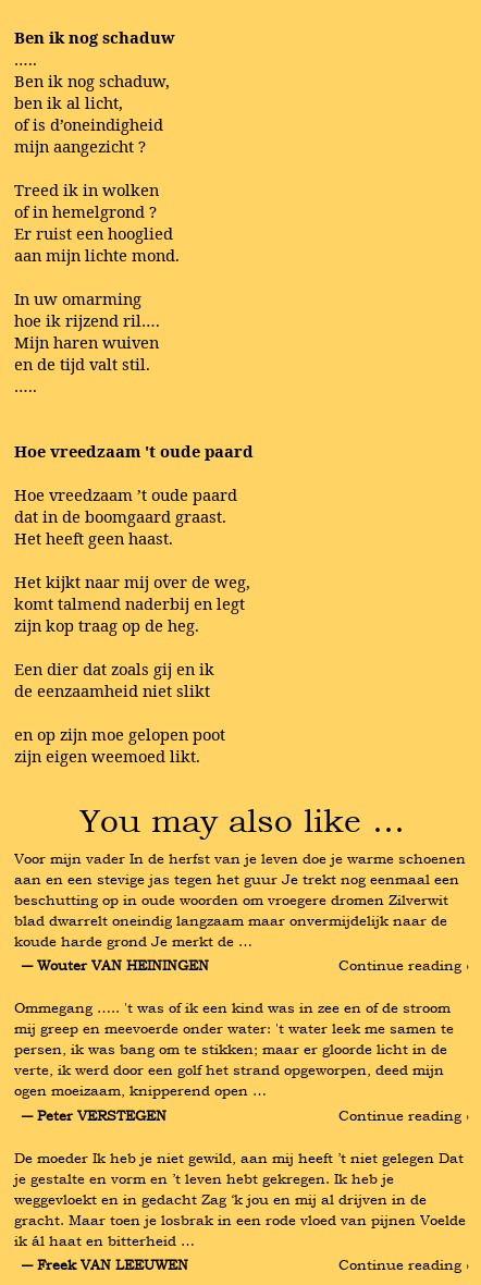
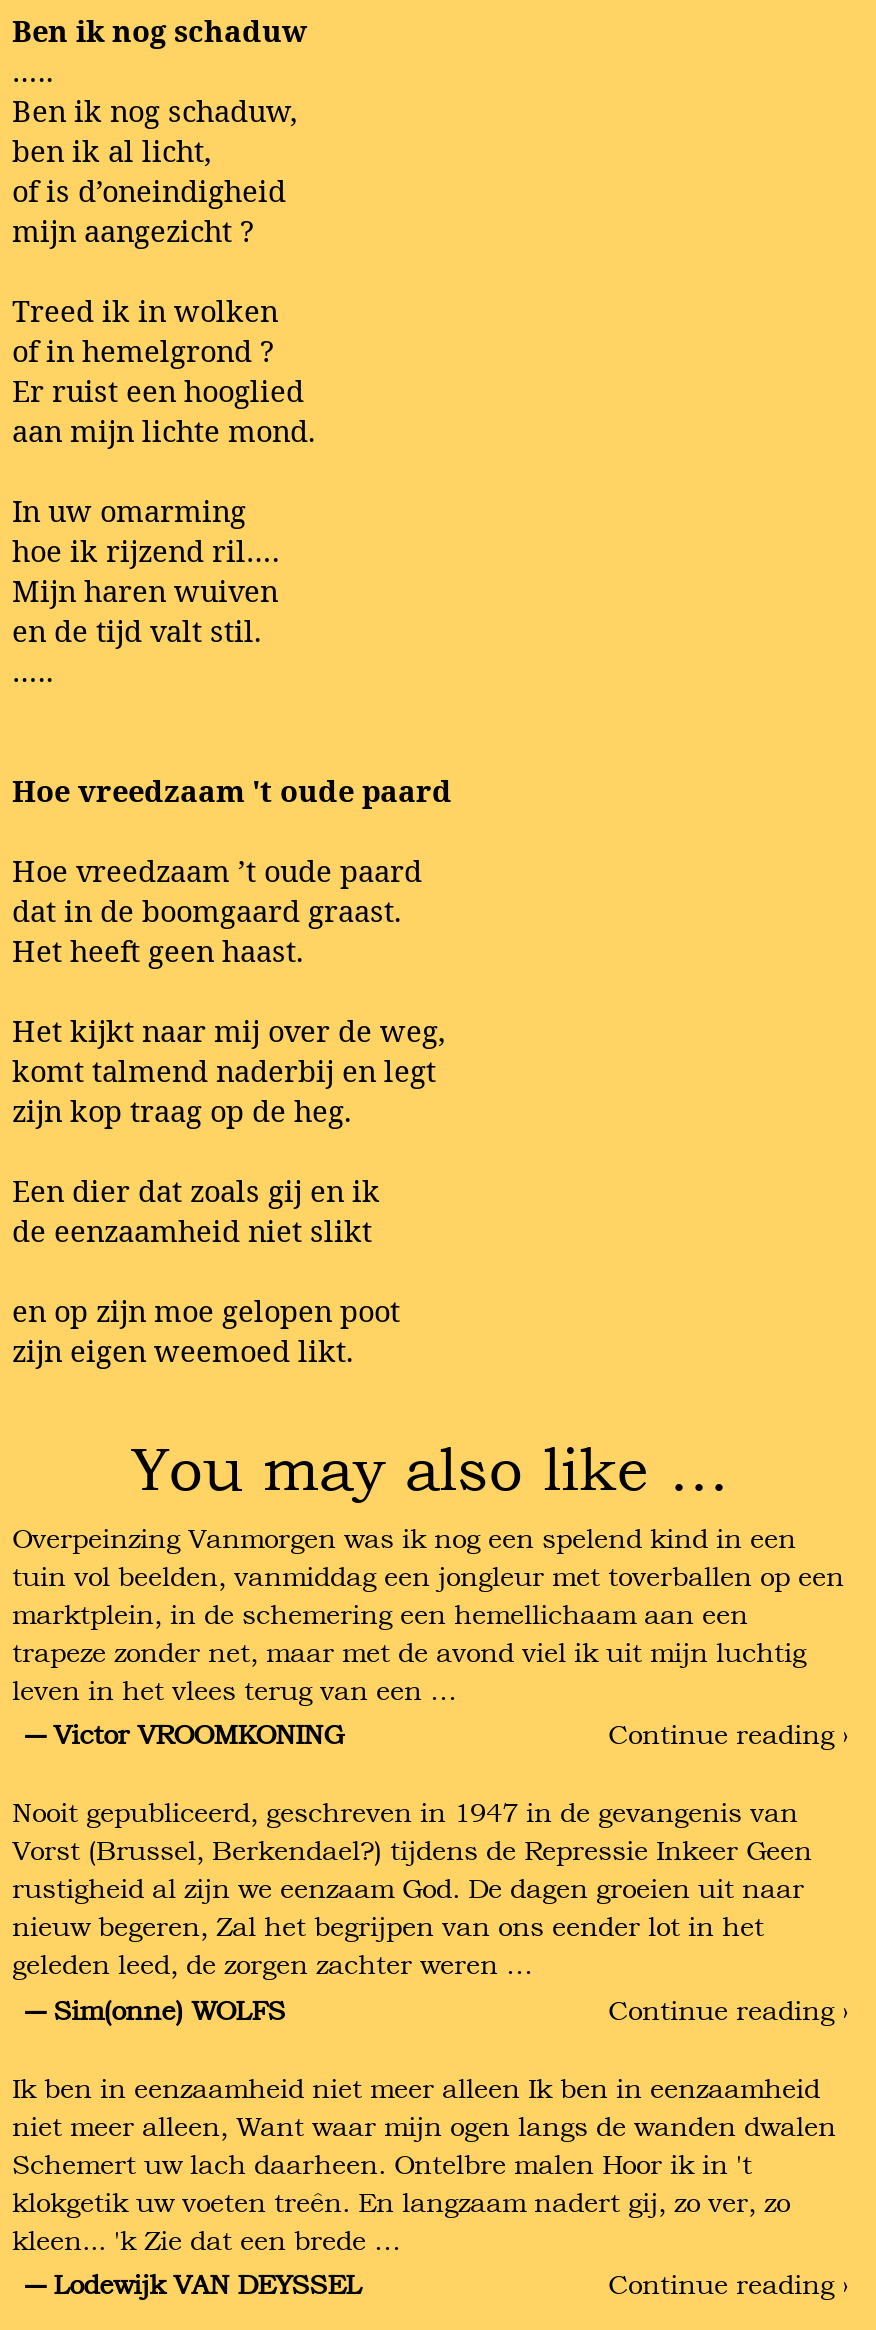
[14,848,466,975] Voor mijn vader In de herfst van je leven doe je warme schoenen | aan en een stevige jas tegen het guur Je trekt nog eenmaal een | beschutting op in oude woorden om vroegere dromen Zilverwit | blad dwarrelt oneindig langzaam maar onvermijdelijk naar de | koude harde grond Je merkt de … | ― Wouter VAN HEININGEN -> [12,1520,844,1753] Overpeinzing Vanmorgen was ik nog een spelend kind in een | tuin vol beelden, vanmiddag een jongleur met toverballen op een | marktplein, in de schemering een hemellichaam aan een | trapeze zonder net, maar met de avond viel ik uit mijn luchtig | leven in het vlees terug van een … | ― Victor VROOMKONING
[14,998,454,1125] Ommegang ….. 't was of ik een kind was in zee en of de stroom | mij greep en meevoerde onder water: 't water leek me samen te | persen, ik was bang om te stikken; maar er gloorde licht in de | verte, ik werd door een golf het strand opgeworpen, deed mijn | ogen moeizaam, knipperend open … | ― Peter VERSTEGEN -> [12,1795,812,2027] Nooit gepubliceerd, geschreven in 1947 in de gevangenis van | Vorst (Brussel, Berkendael?) tijdens de Repressie Inkeer Geen | rustigheid al zijn we eenzaam God. De dagen groeien uit naar | nieuw begeren, Zal het begrijpen van ons eender lot in het | geleden leed, de zorgen zachter weren … | ― Sim(onne) WOLFS
[14,1147,466,1274] De moeder Ik heb je niet gewild, aan mij heeft ’t niet gelegen Dat | je gestalte en vorm en ’t leven hebt gekregen. Ik heb je | weggevloekt en in gedacht Zag ‘k jou en mij al drijven in de | gracht. Maar toen je losbrak in een rode vloed van pijnen Voelde | ik ál haat en bitterheid … | ― Freek VAN LEEUWEN -> [12,2069,836,2302] Ik ben in eenzaamheid niet meer alleen Ik ben in eenzaamheid | niet meer alleen, Want waar mijn ogen langs de wanden dwalen | Schemert uw lach daarheen. Ontelbre malen Hoor ik in 't | klokgetik uw voeten treên. En langzaam nadert gij, zo ver, zo | kleen... 'k Zie dat een brede … | ― Lodewijk VAN DEYSSEL

